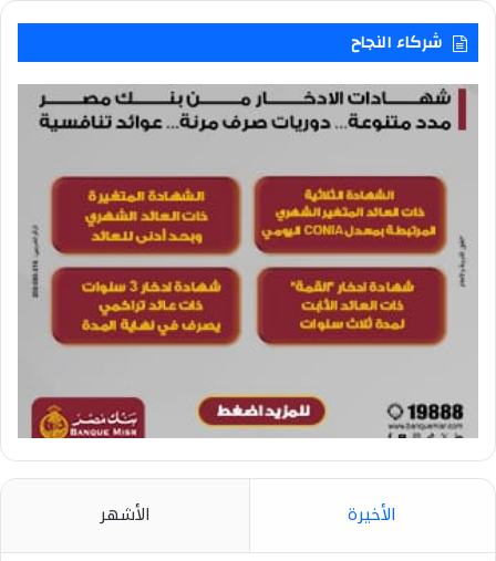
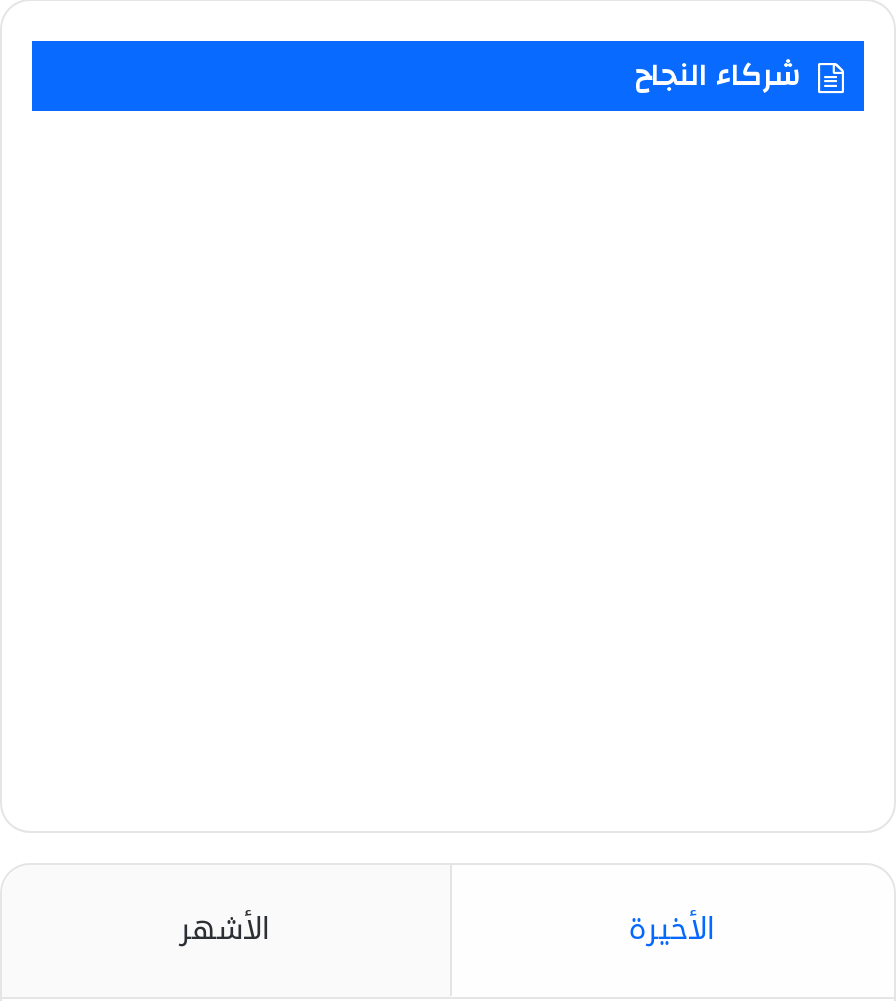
[18,84,478,439] [image] -> none

